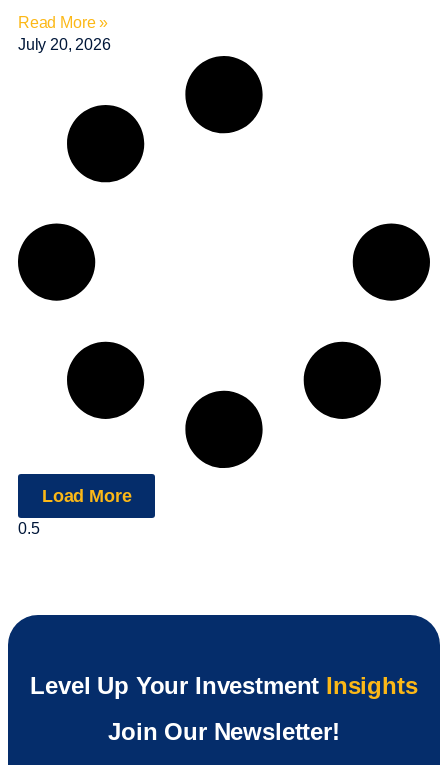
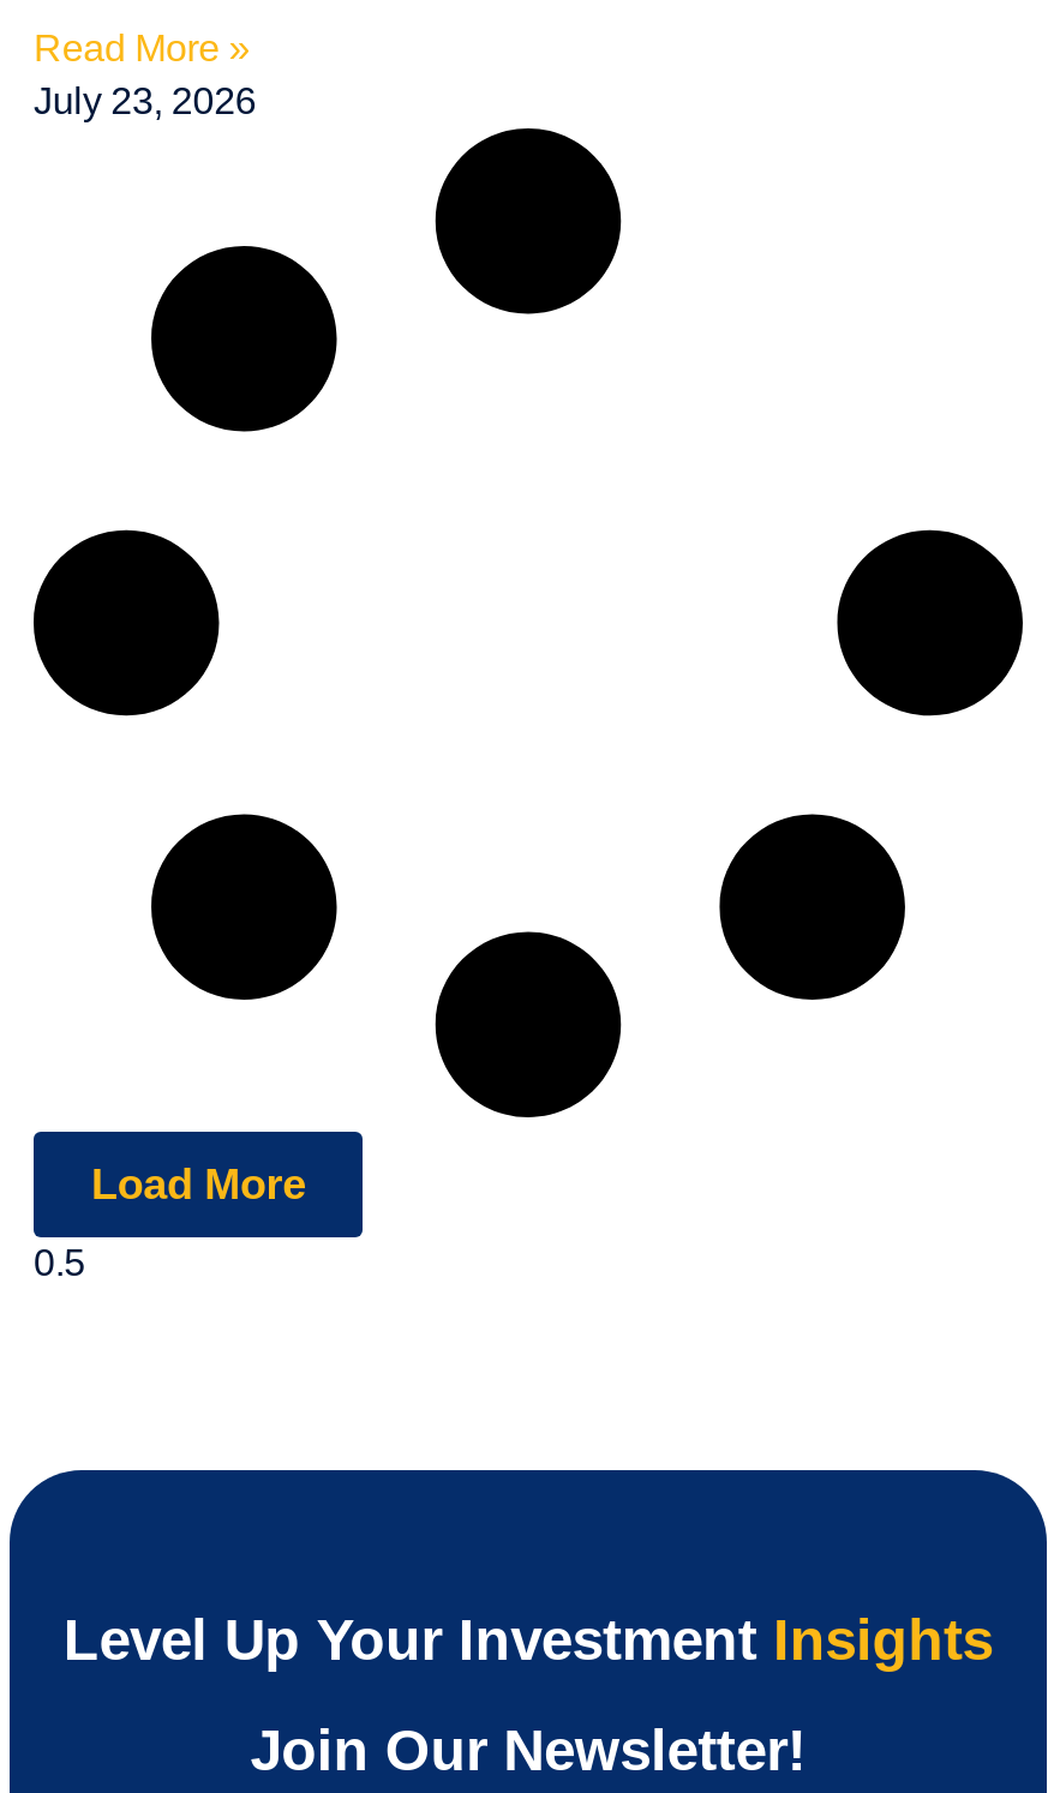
[18,36,111,53] July 20, 2026 -> [34,80,256,121] July 23, 2026

